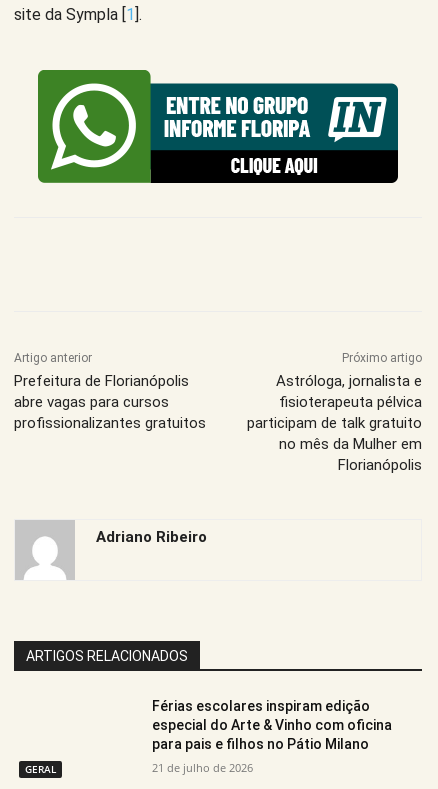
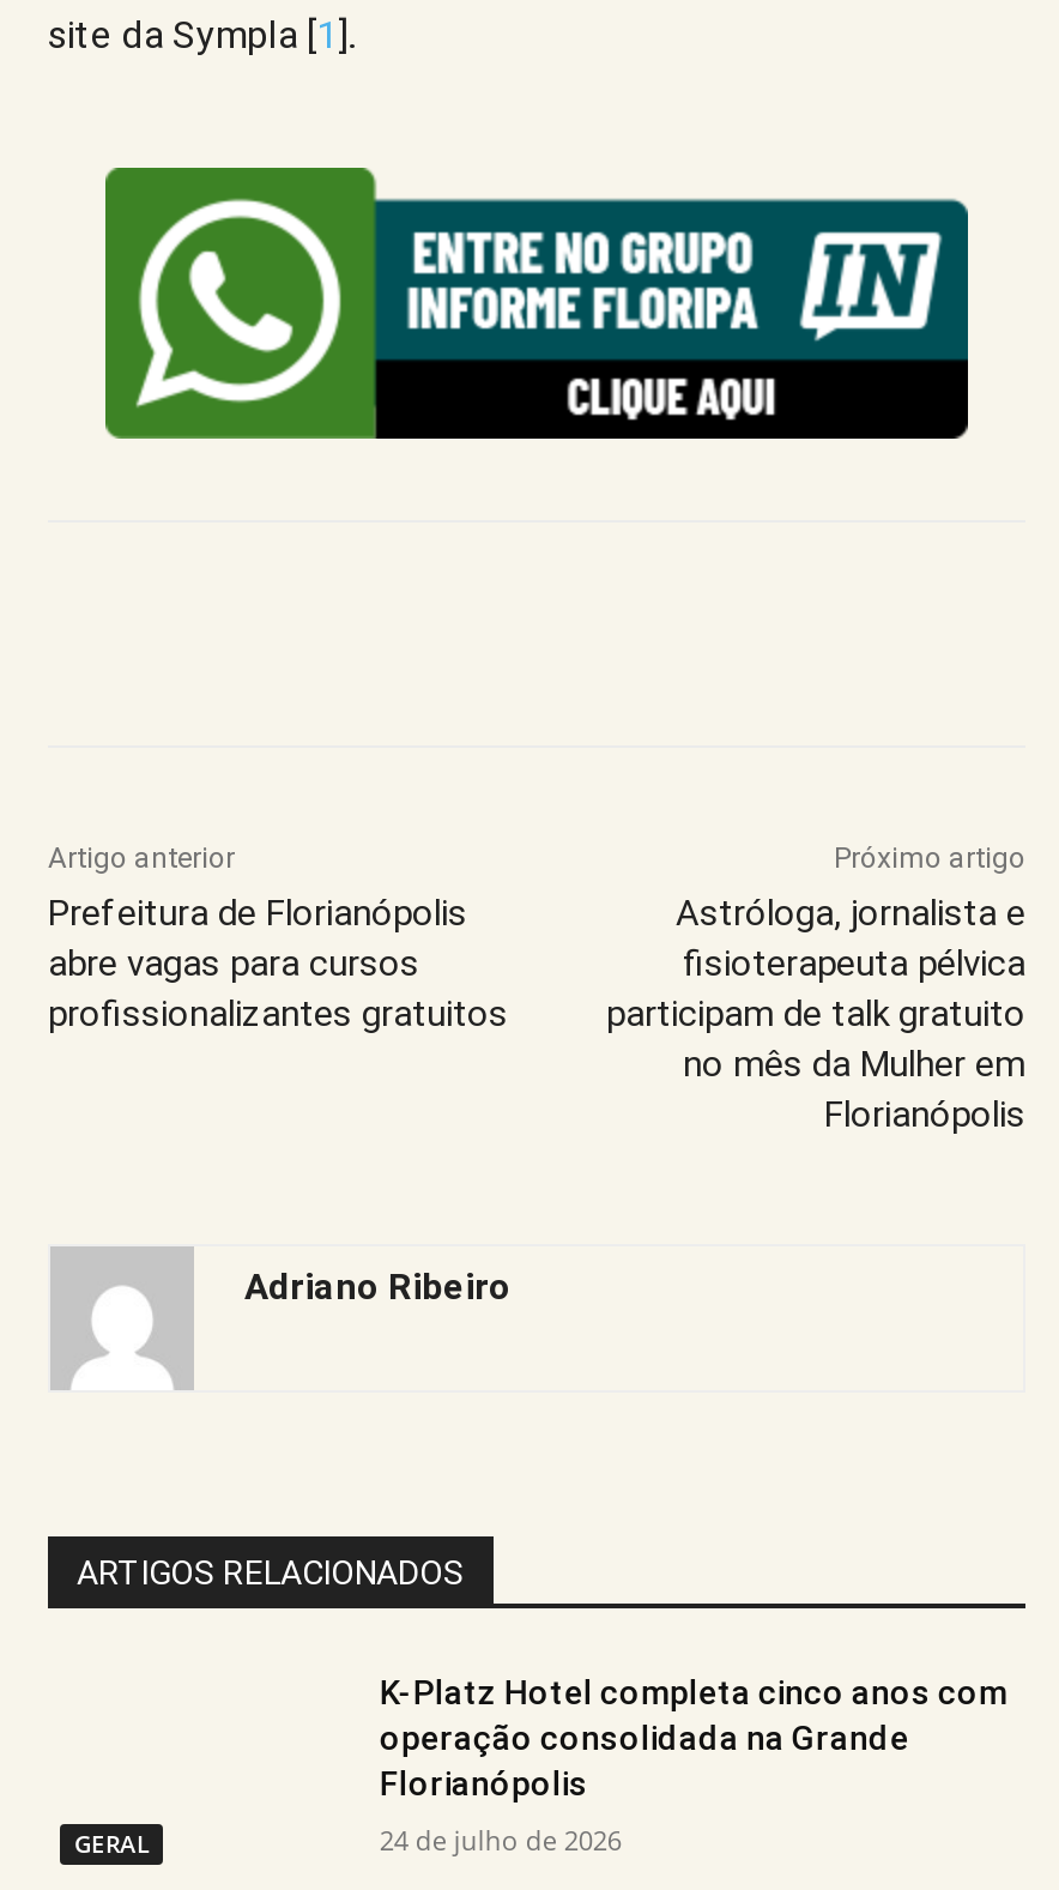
[152,698,392,752] Férias escolares inspiram edição | especial do Arte & Vinho com oficina | para pais e filhos no Pátio Milano -> [380,1673,1007,1802] K-Platz Hotel completa cinco anos com | operação consolidada na Grande | Florianópolis
[152,760,253,775] 21 de julho de 2026 -> [380,1821,622,1857] 24 de julho de 2026

